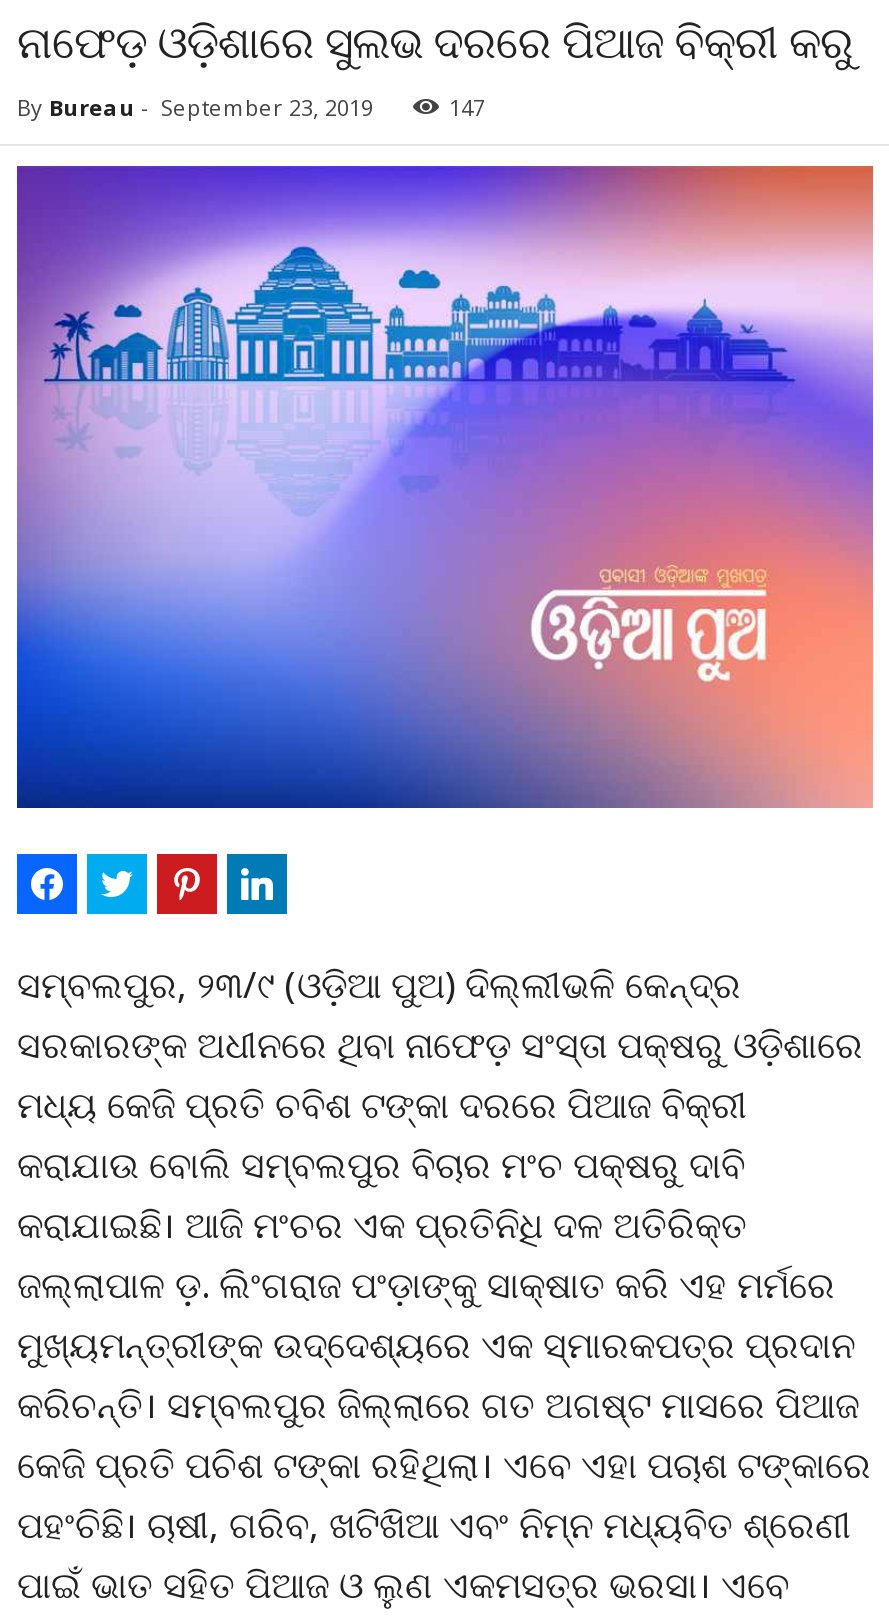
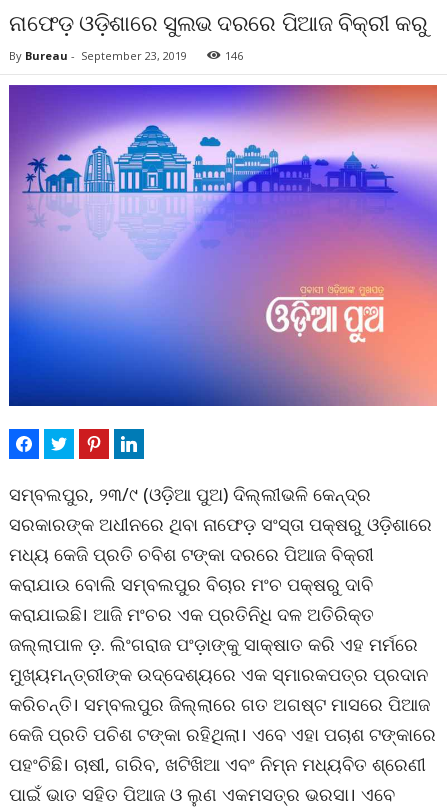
[449,92,485,122] 147 -> [225,48,243,63] 146

